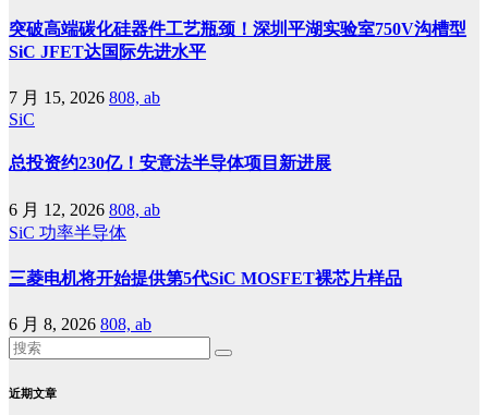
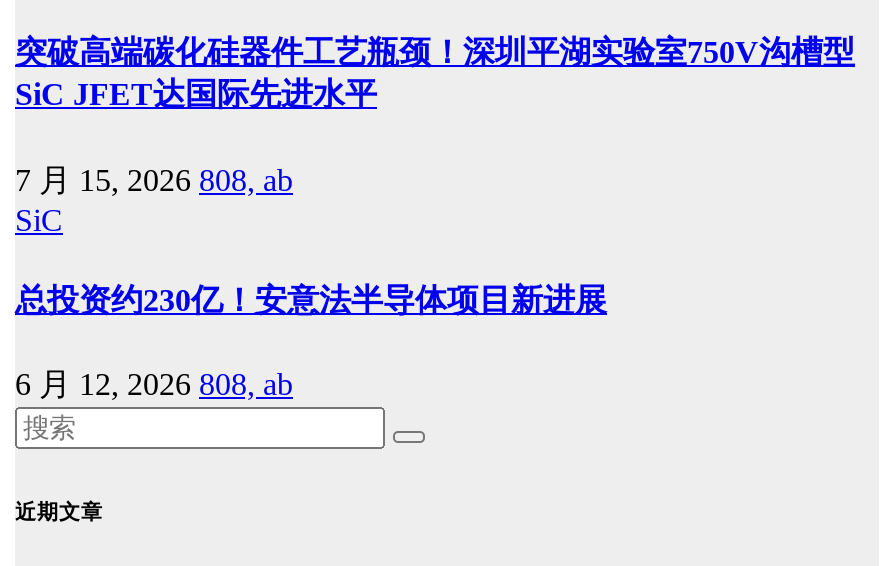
[9,223,402,334] SiC功率半导体 | 三菱电机将开始提供第5代SiC MOSFET裸芯片样品 | 6 月 8, 2026 808, ab -> none

